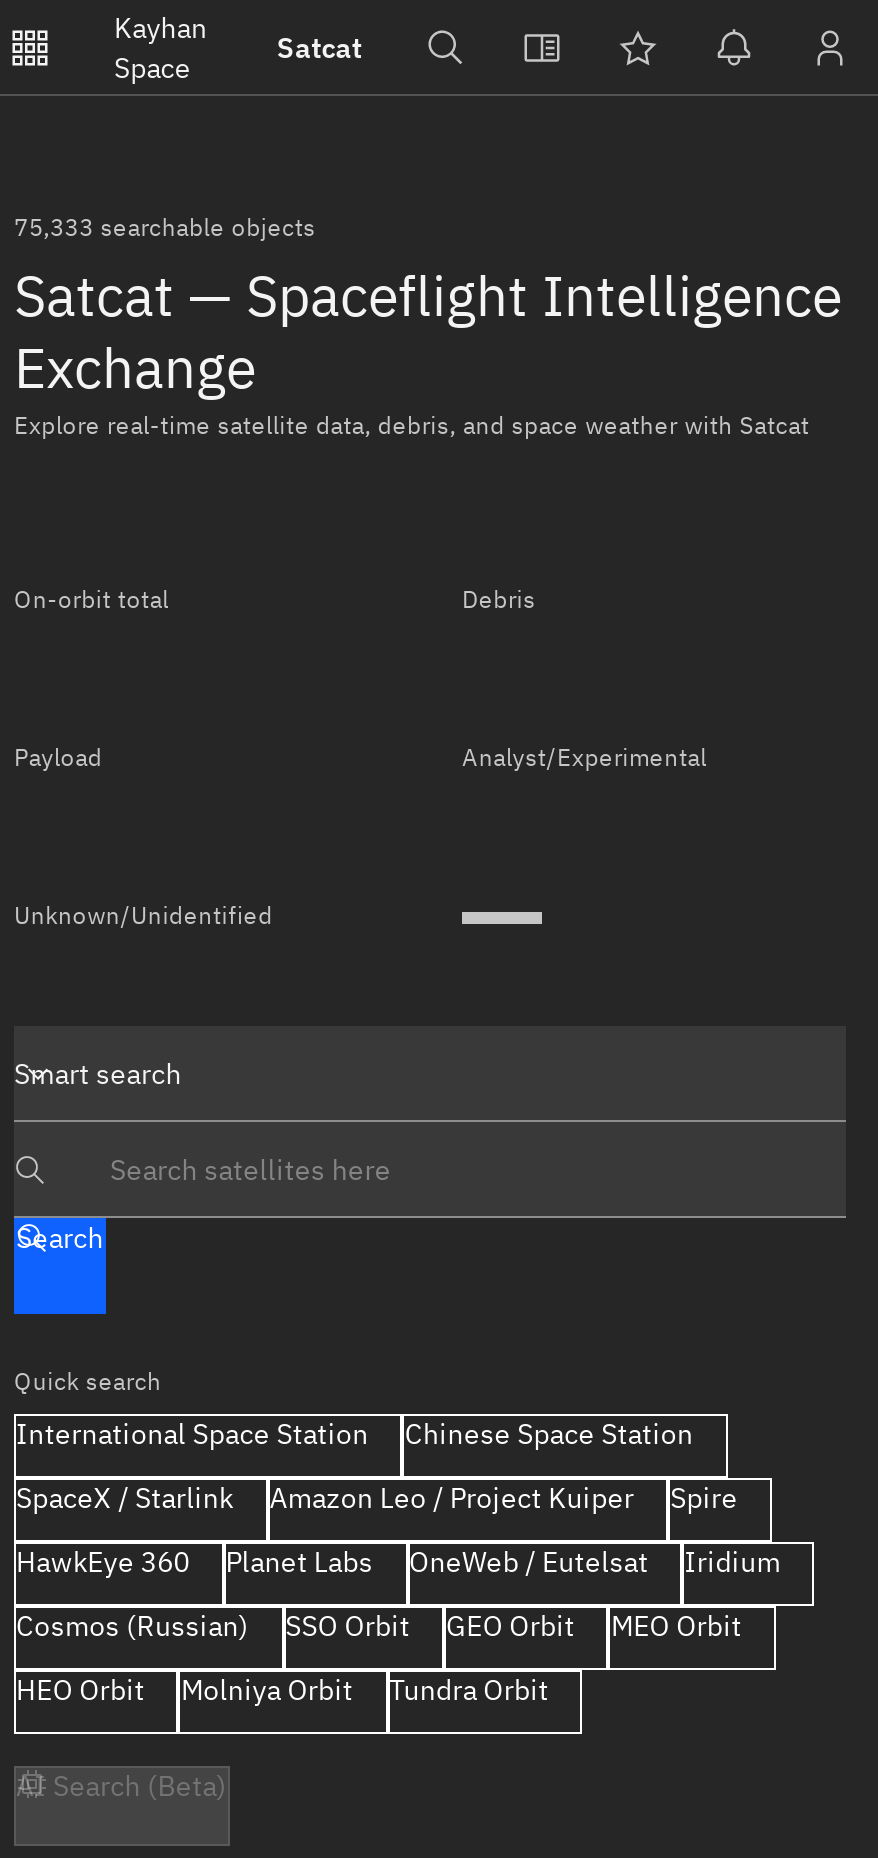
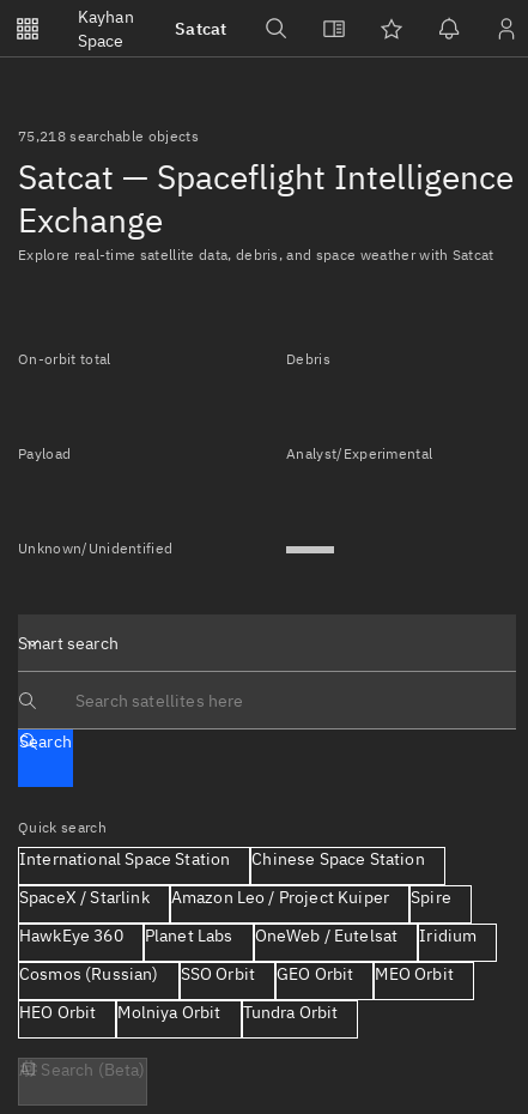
[14,212,316,242] 75,333 searchable objects -> [18,127,199,145] 75,218 searchable objects

